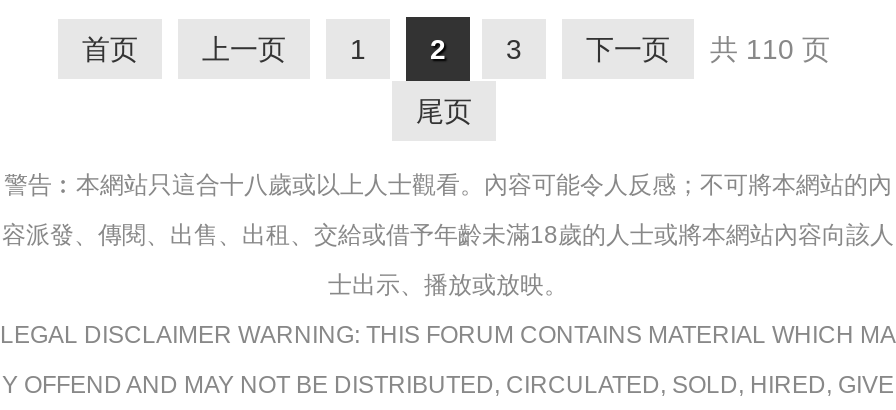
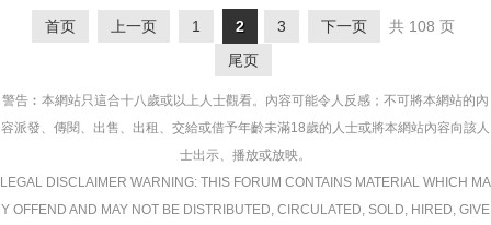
[82,33,838,65] 首页 上一页 1 2 3 下一页 共 110 页 -> [45,17,459,35] 首页 上一页 1 2 3 下一页 共 108 页

